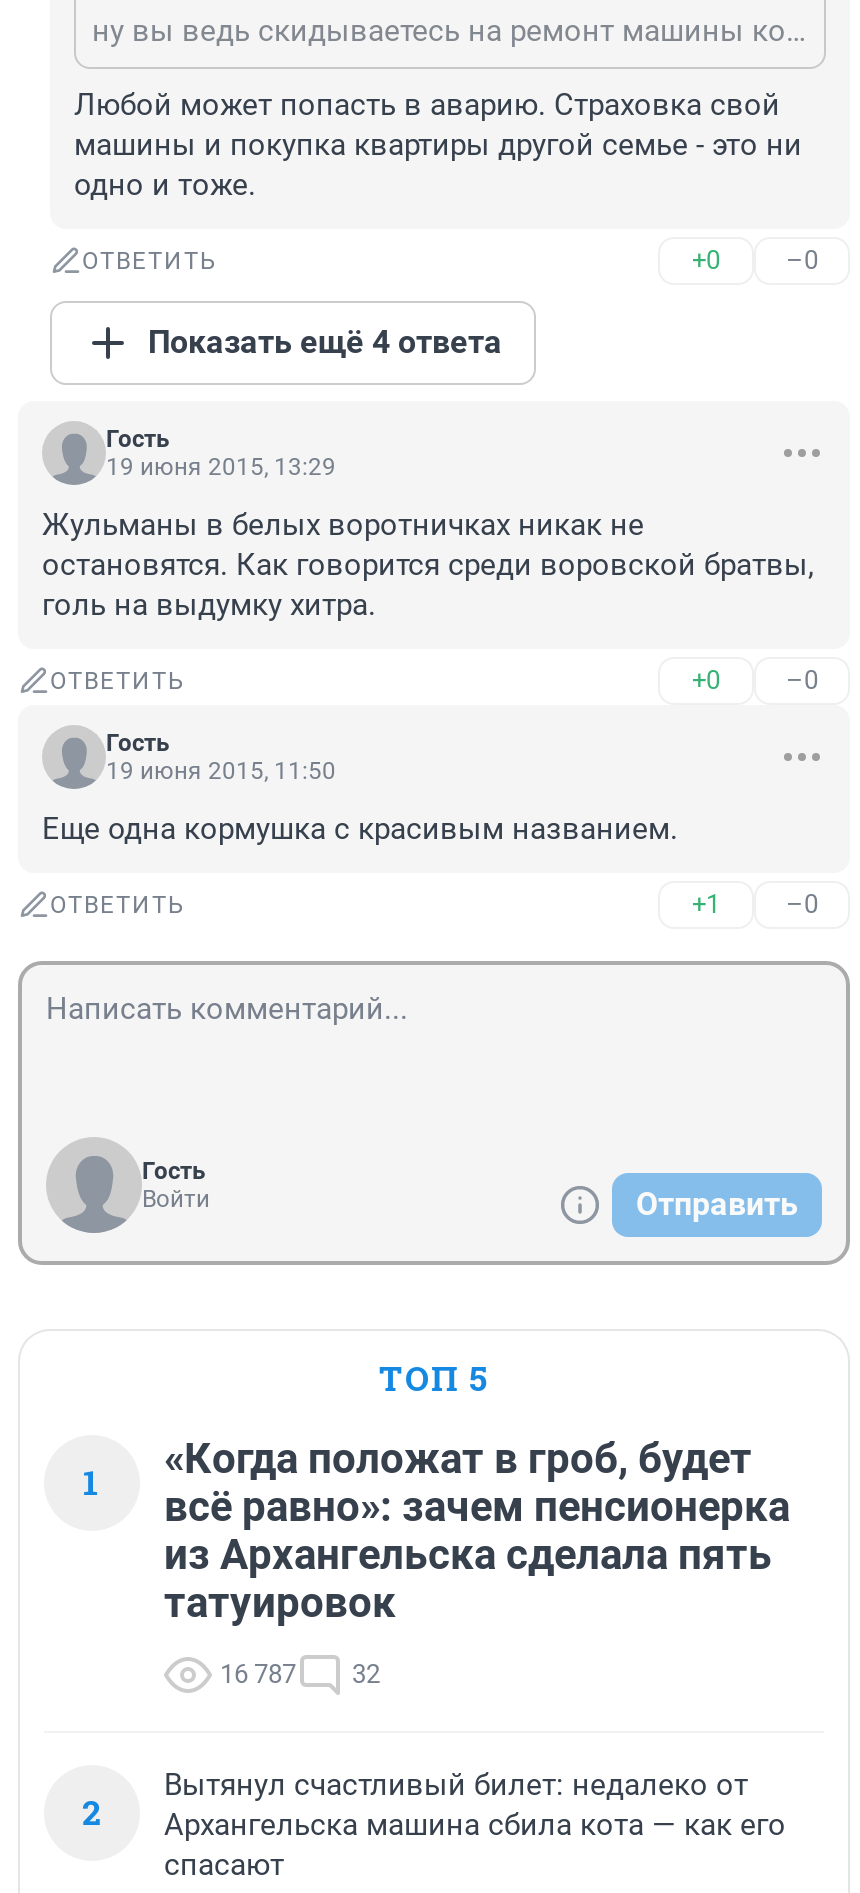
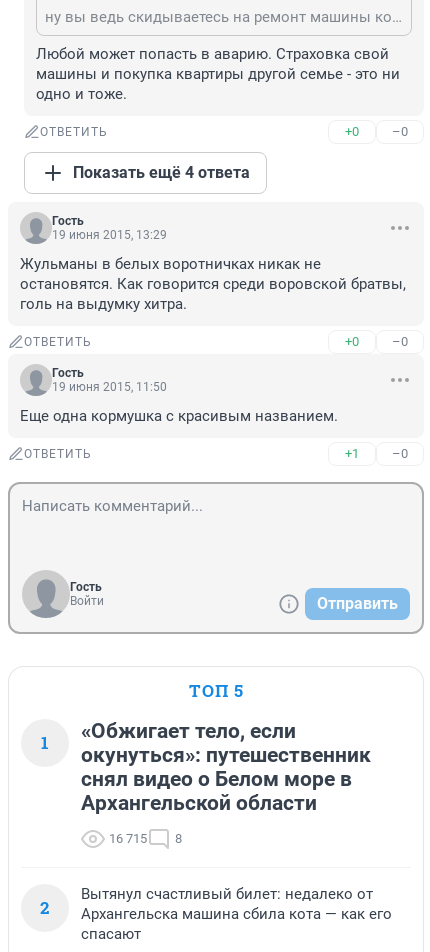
[164,1435,790,1627] «Когда положат в гроб, будет | всё равно»: зачем пенсионерка | из Архангельска сделала пять | татуировок -> [81,719,371,815] «Обжигает тело, если | окунуться»: путешественник | снял видео о Белом море в | Архангельской области
[220,1659,380,1689] 16 787 | 32 -> [109,831,182,846] 16 715 | 8

